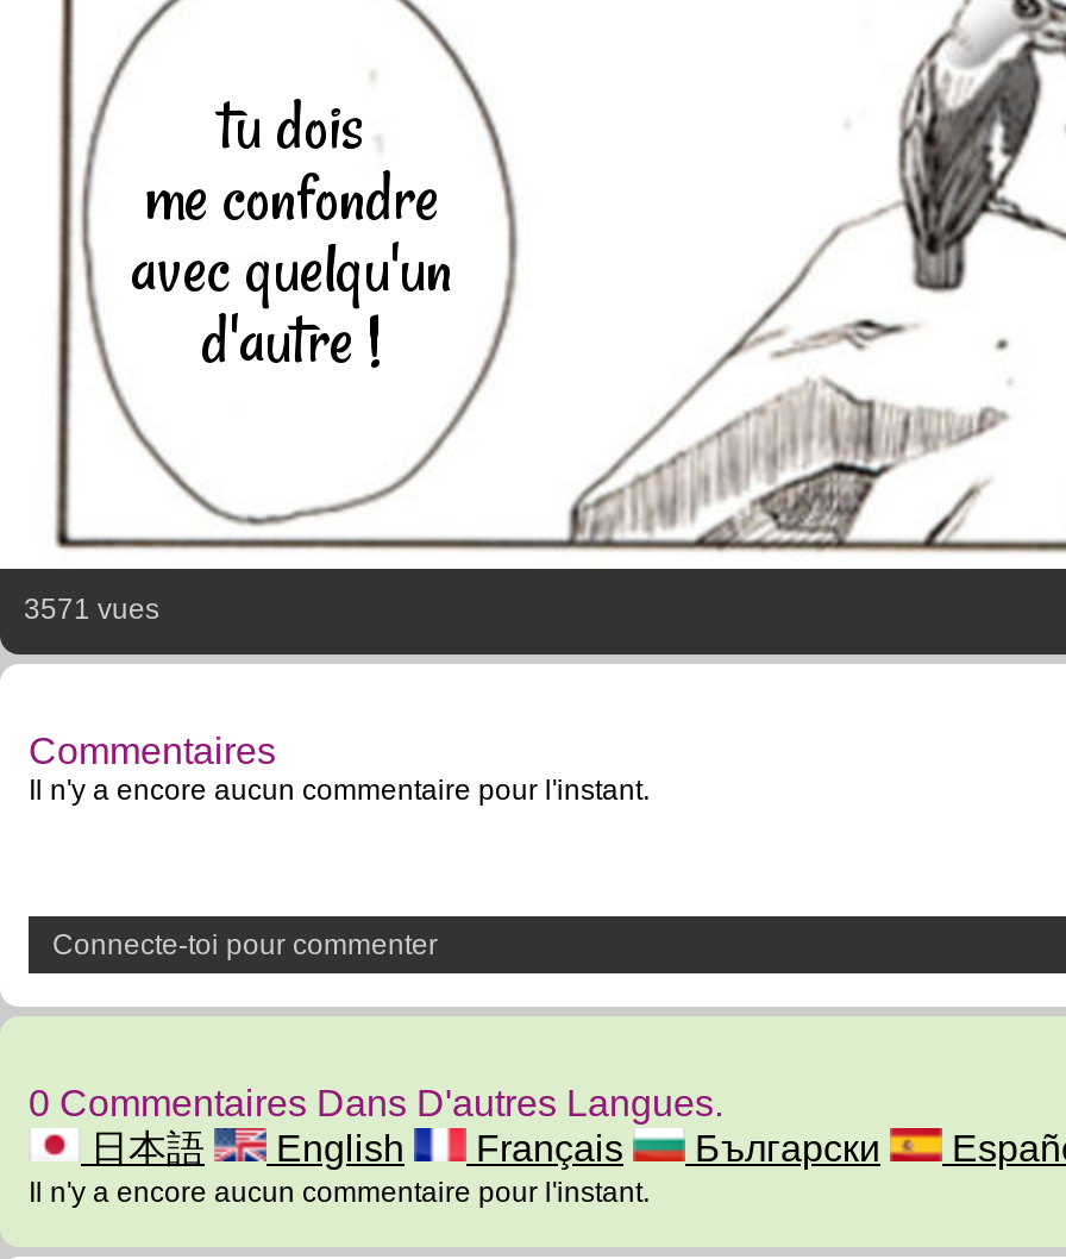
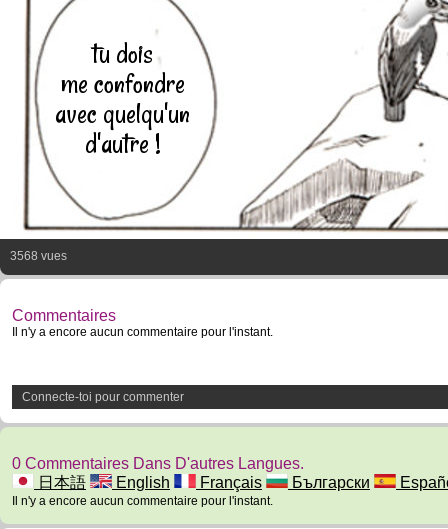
[24,593,159,626] 3571 vues -> [10,249,67,263] 3568 vues

